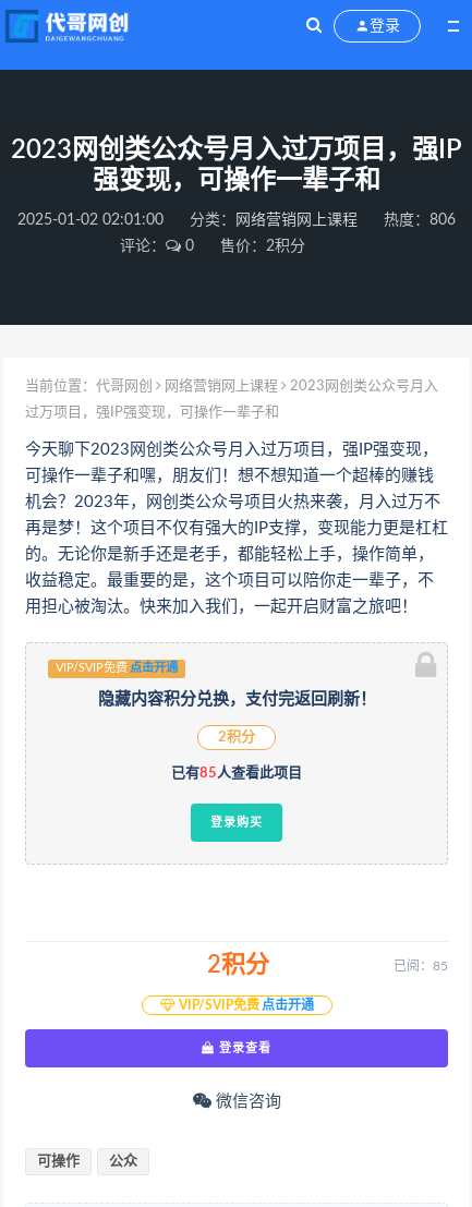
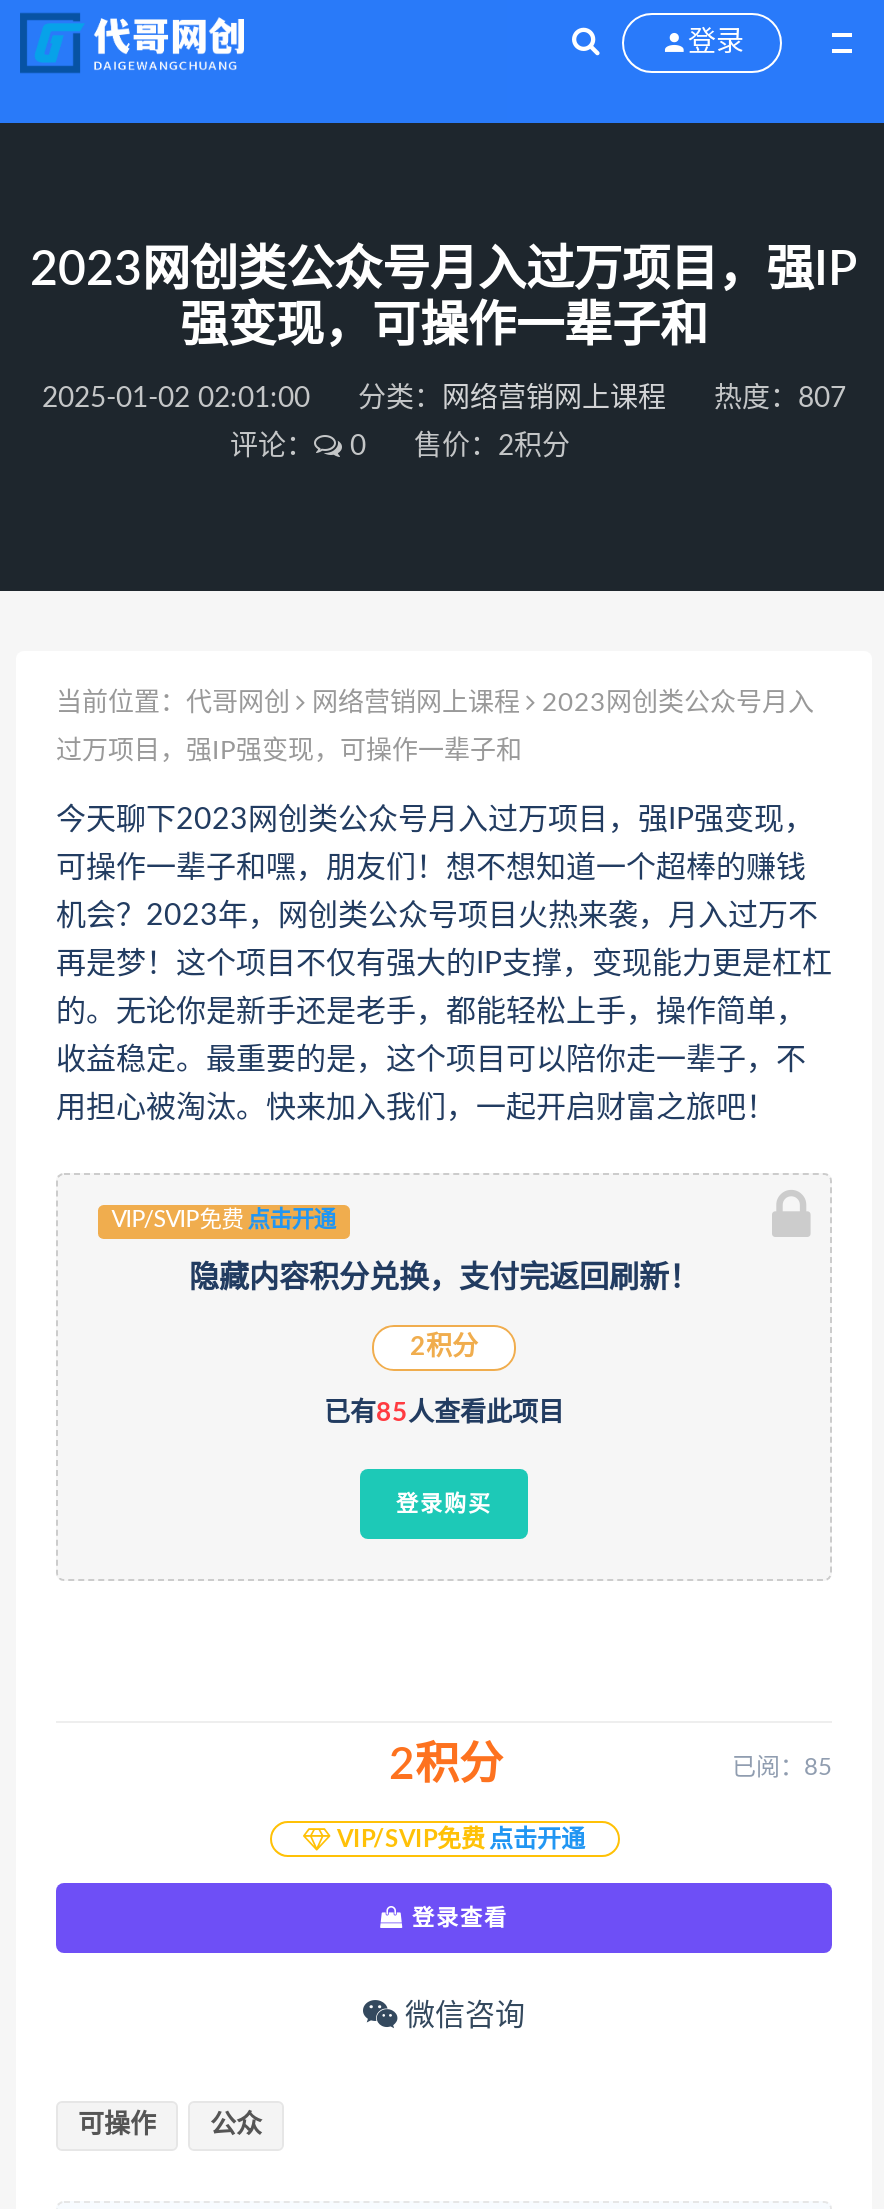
[17,213,456,228] 2025-01-02 02:01:00 分类：网络营销网上课程 热度：806 -> [42,385,846,413] 2025-01-02 02:01:00 分类：网络营销网上课程 热度：807

